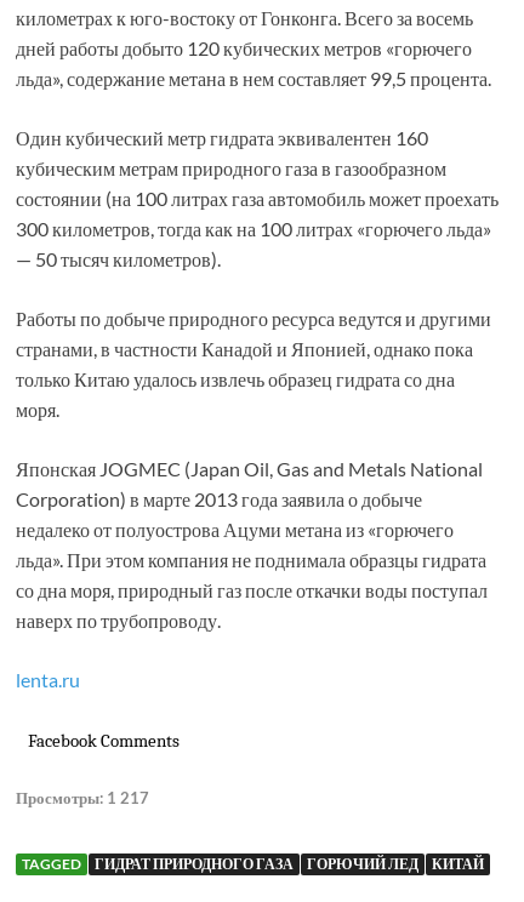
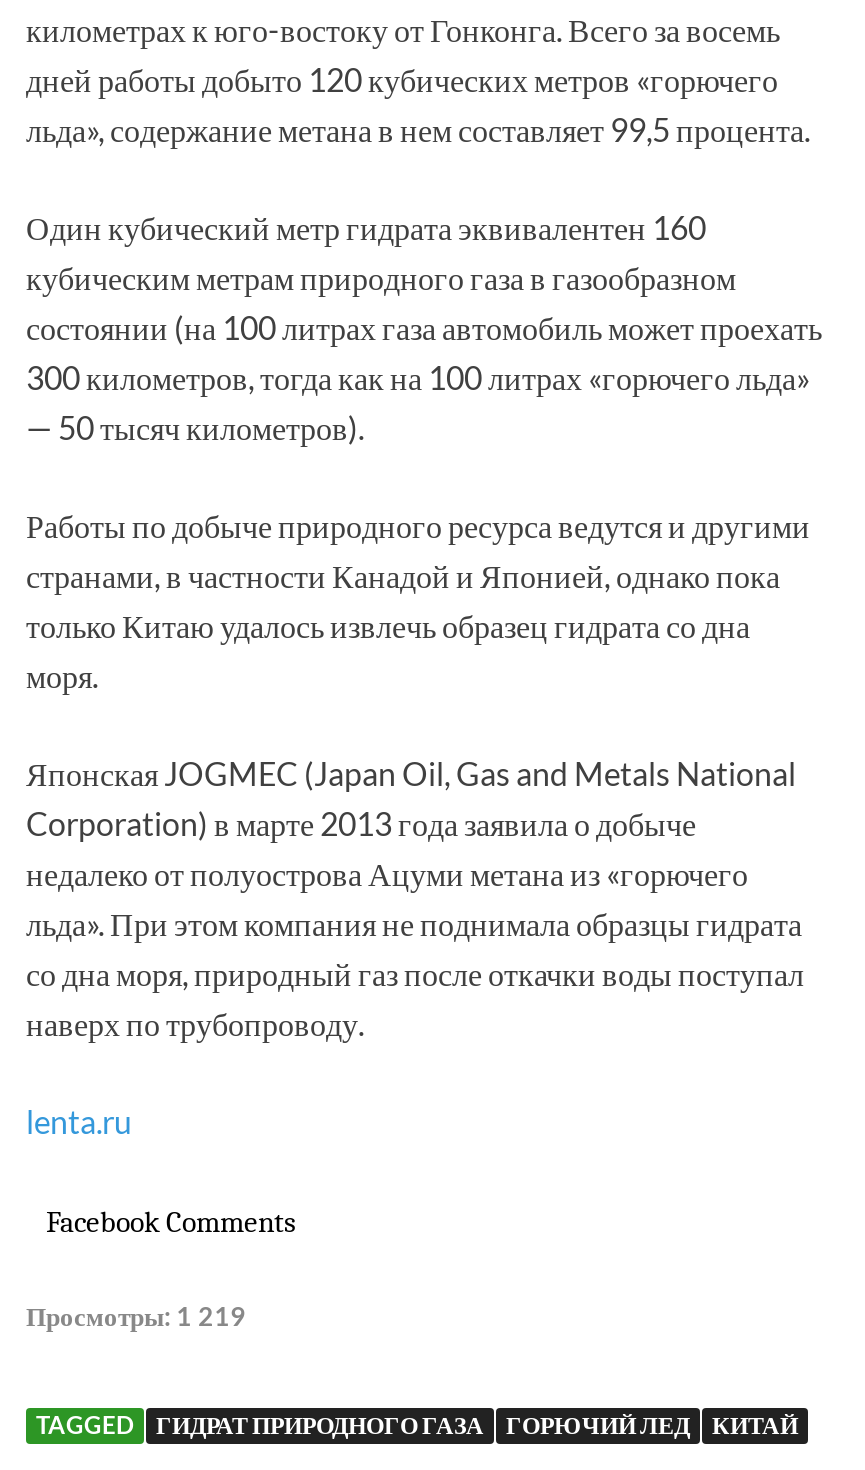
[16,788,149,807] Просмотры: 1 217 -> [26,1299,246,1331] Просмотры: 1 219

